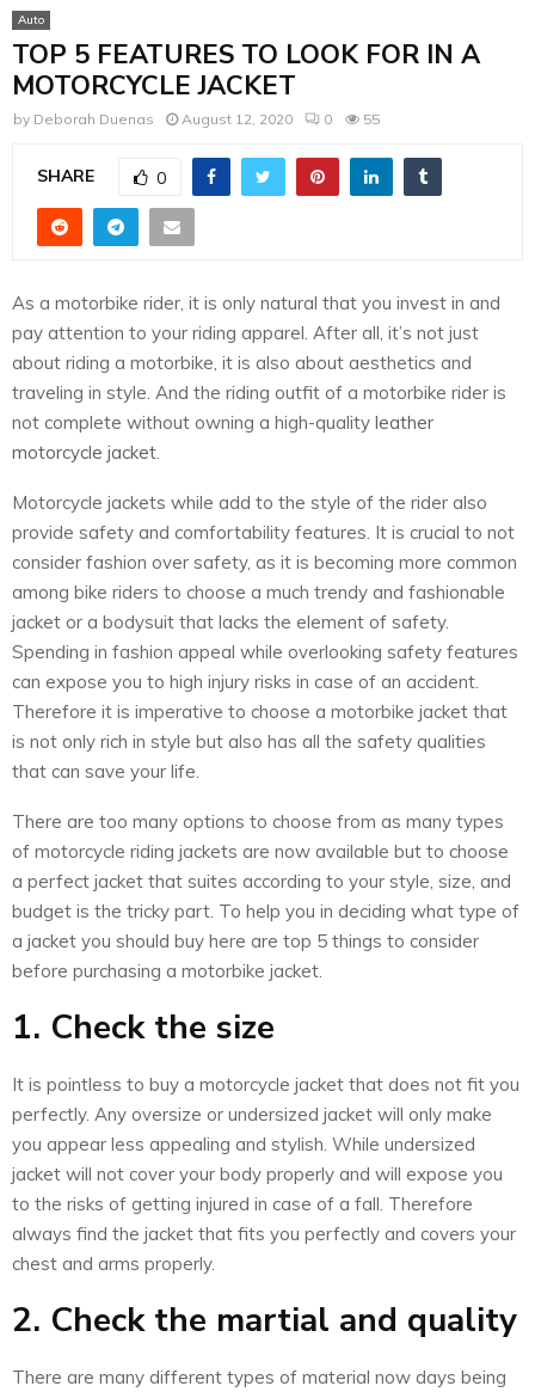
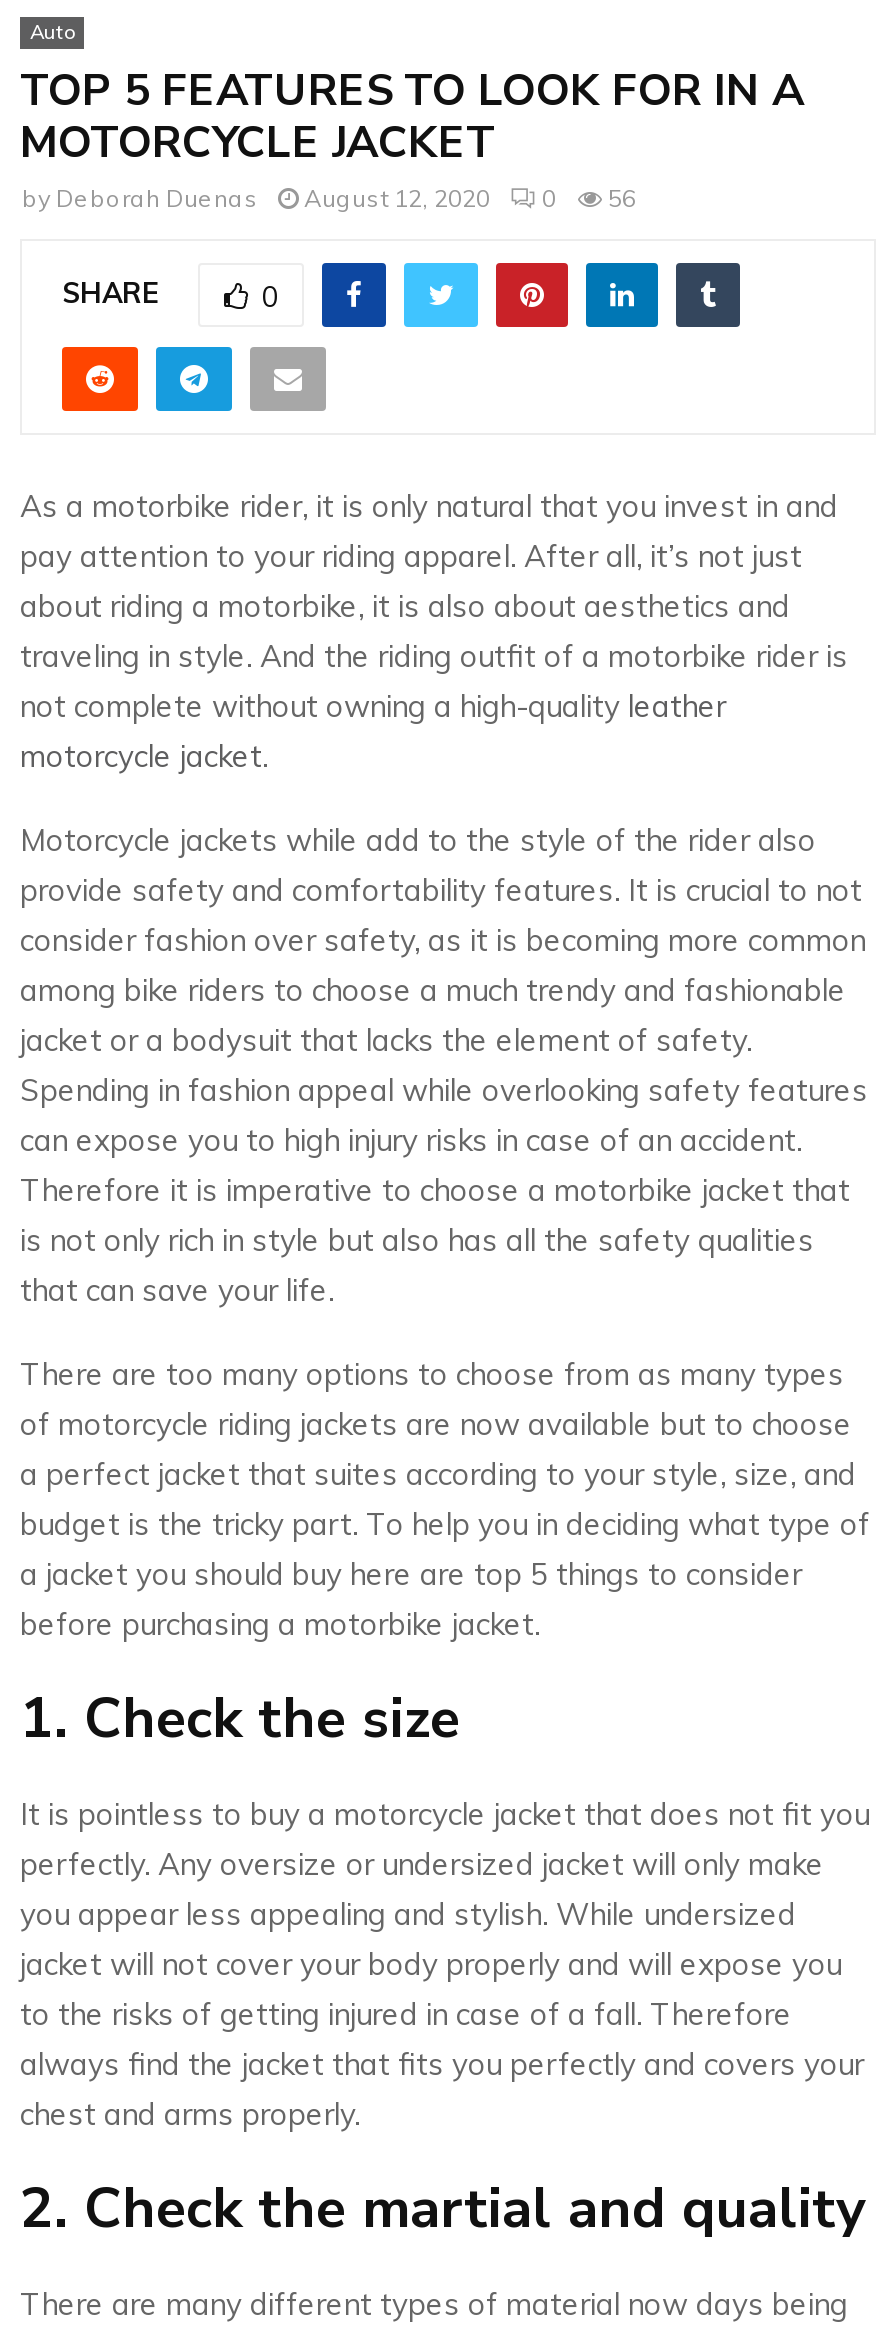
[13,110,380,128] by Deborah Duenas August 12, 2020 0 55 -> [22,184,636,214] by Deborah Duenas August 12, 2020 0 56

